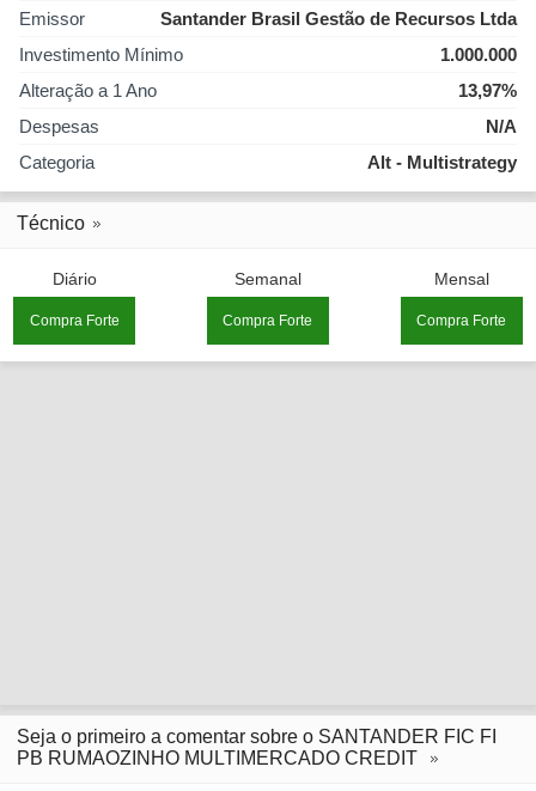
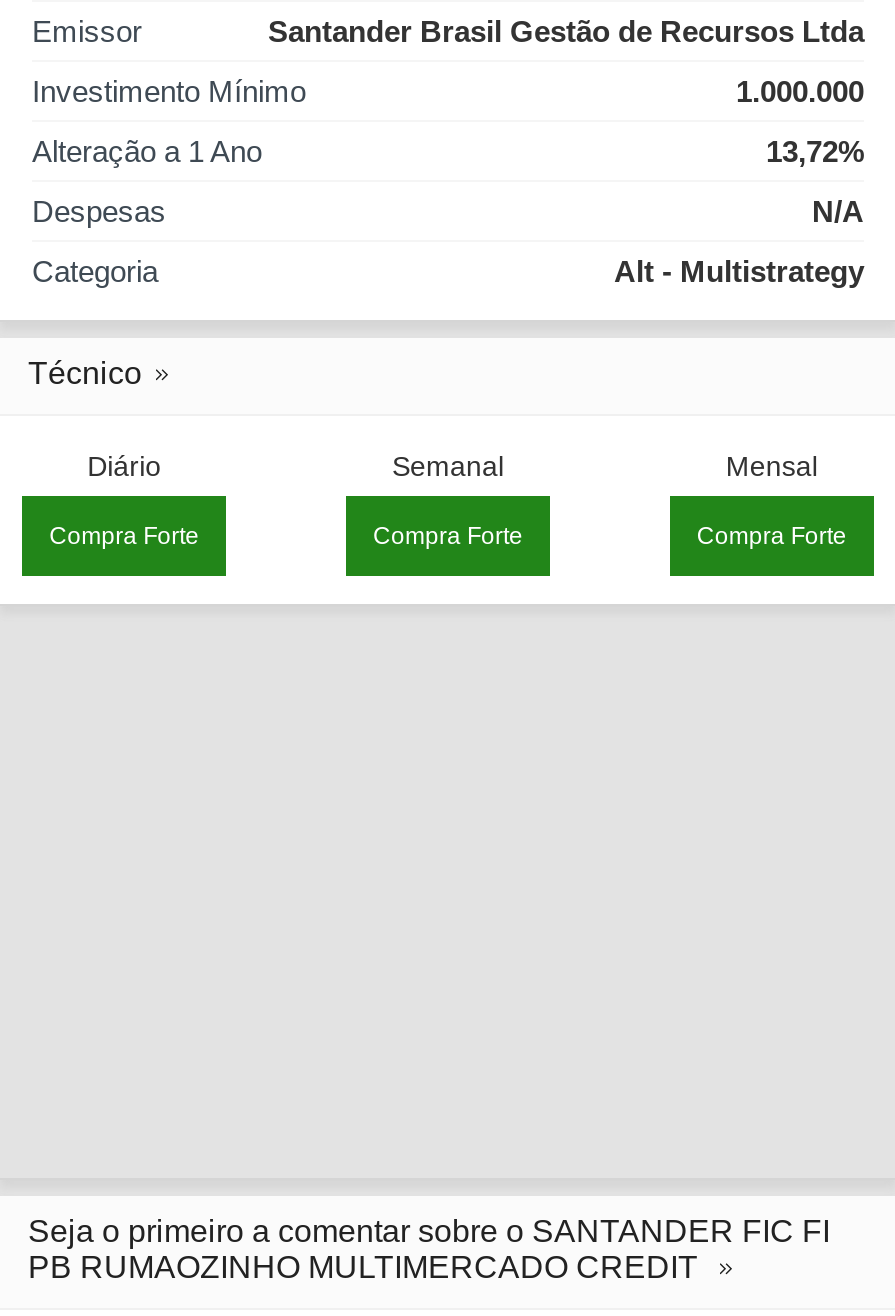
[458,80,517,101] 13,97% -> [766,134,864,168] 13,72%

